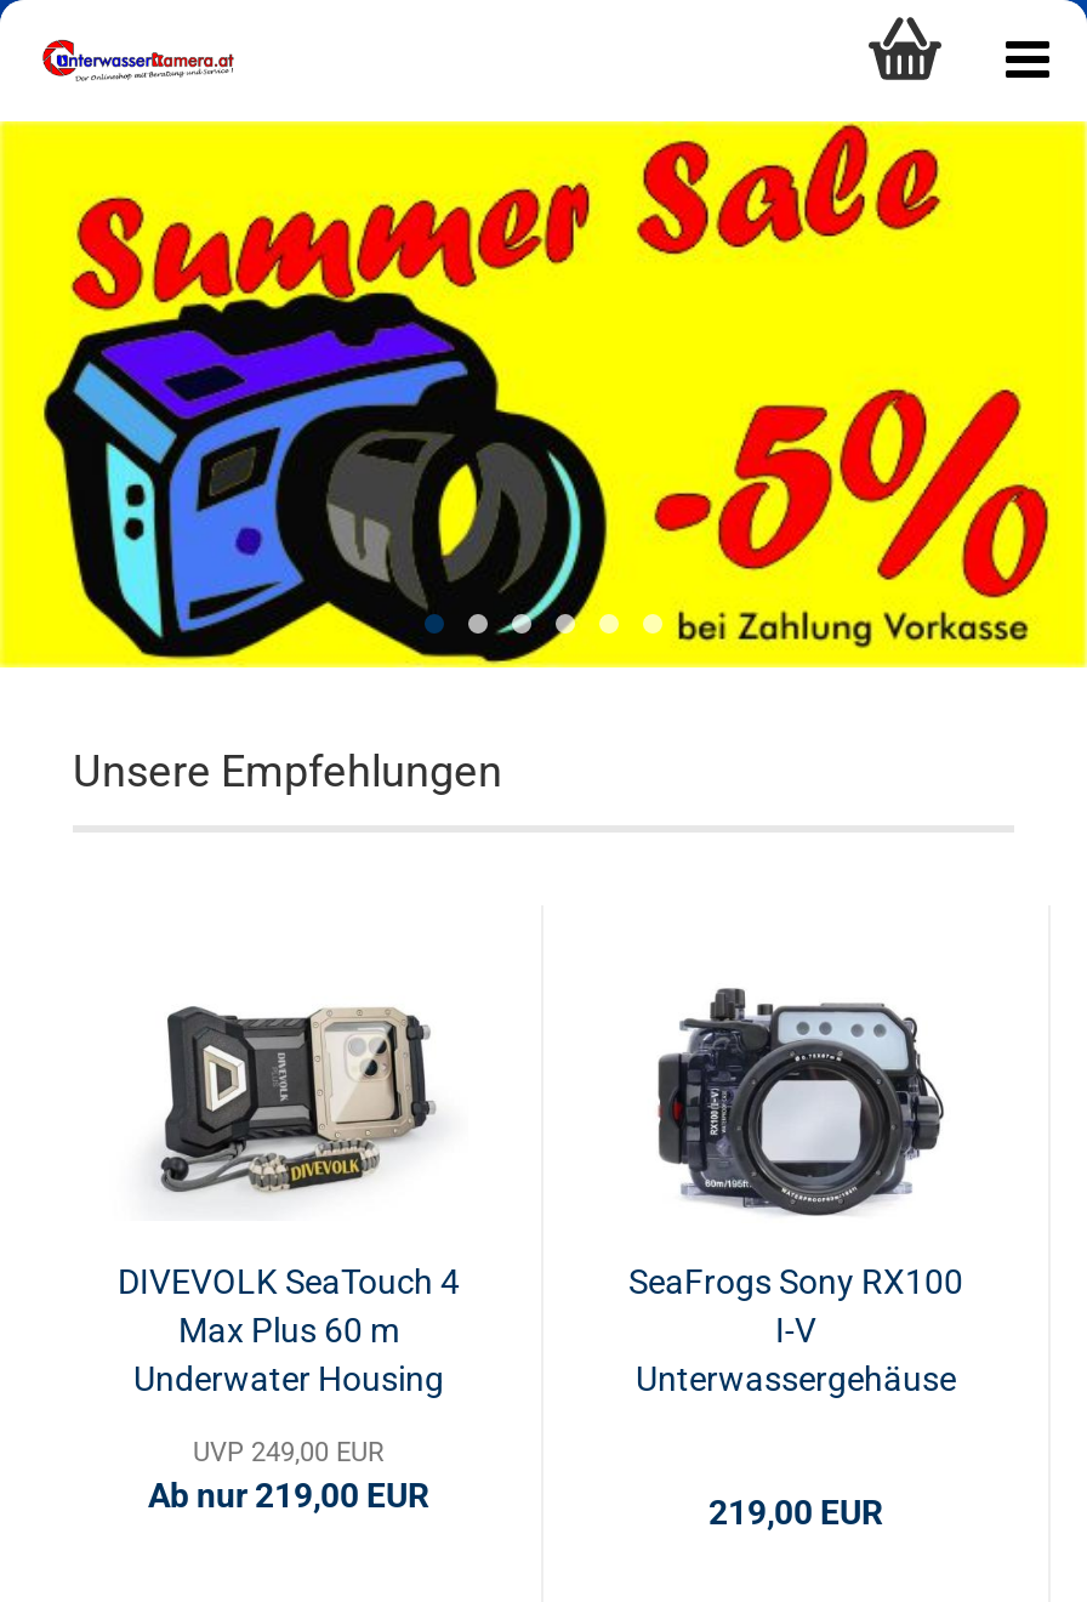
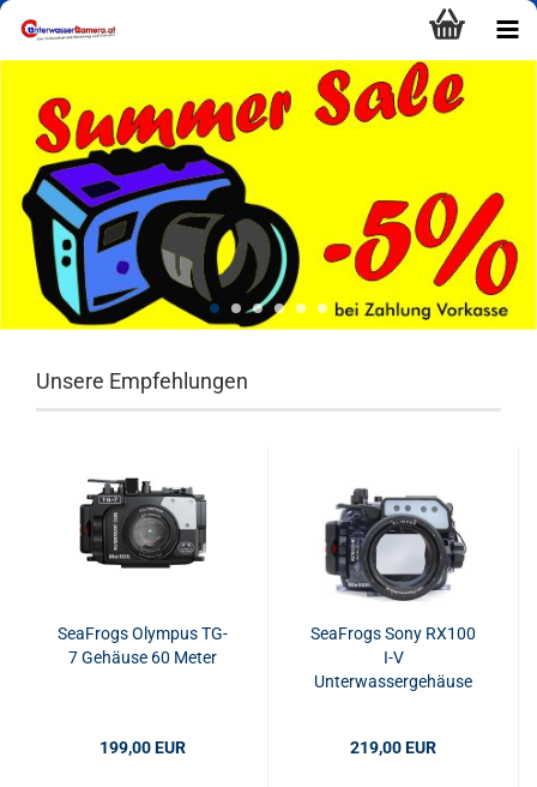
[118,966,460,1399] [image] | DIVEVOLK SeaTouch 4 | Max Plus 60 m | Underwater Housing -> [58,476,228,668] [image] | SeaFrogs Olympus TG- | 7 Gehäuse 60 Meter
[148,1438,429,1516] UVP 249,00 EUR | Ab nur 219,00 EUR -> [99,738,186,757] 199,00 EUR

